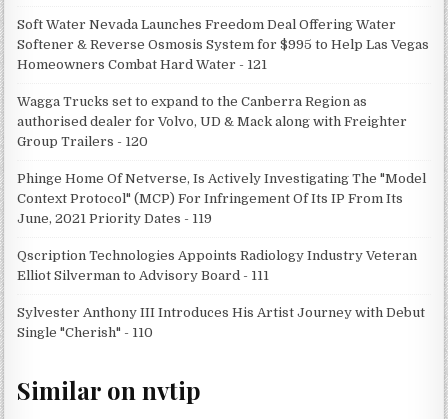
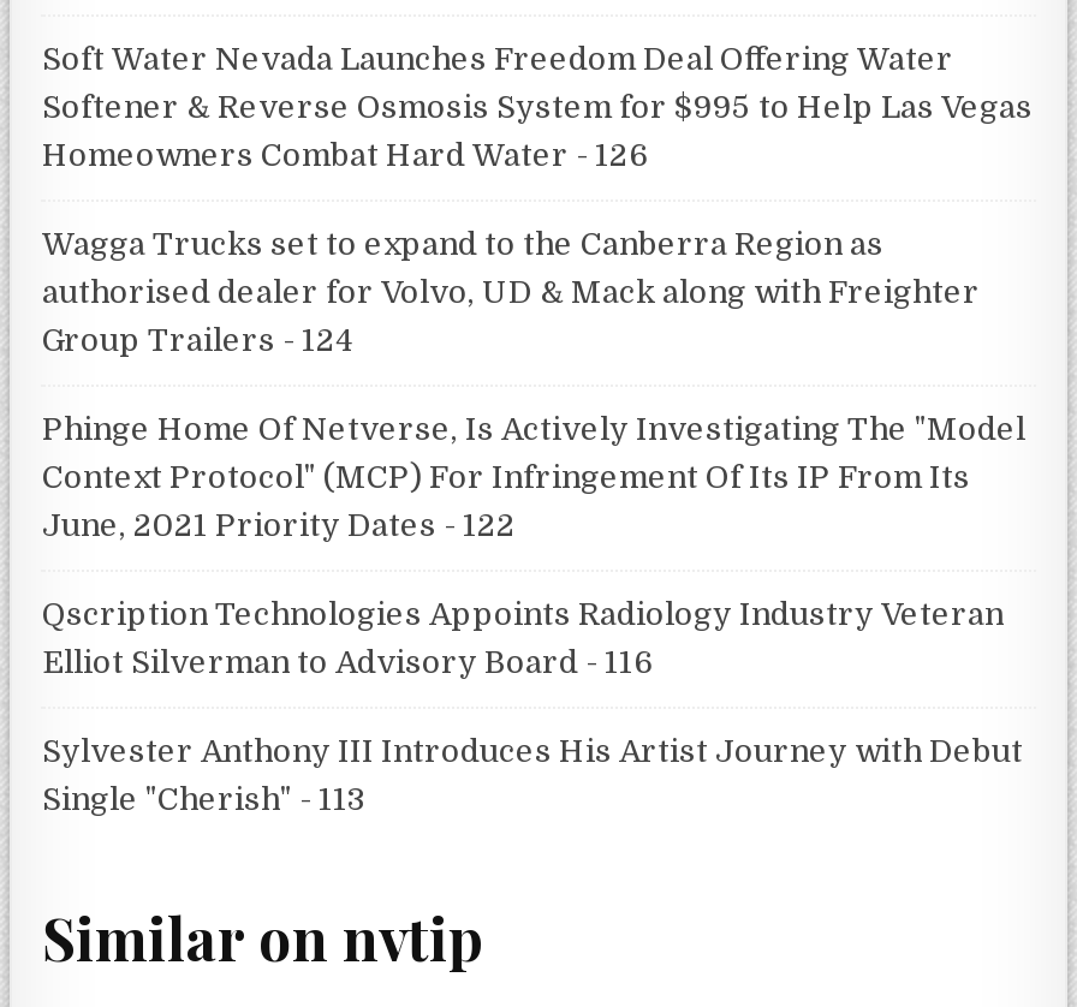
[17,57,267,72] Homeowners Combat Hard Water - 121 -> [42,138,648,174] Homeowners Combat Hard Water - 126
[17,134,148,149] Group Trailers - 120 -> [42,323,352,359] Group Trailers - 124
[17,211,212,226] June, 2021 Priority Dates - 119 -> [42,508,516,544] June, 2021 Priority Dates - 122
[17,268,269,283] Elliot Silverman to Advisory Board - 111 -> [42,645,653,681] Elliot Silverman to Advisory Board - 116
[17,325,153,340] Single "Cherish" - 110 -> [42,782,367,818] Single "Cherish" - 113

